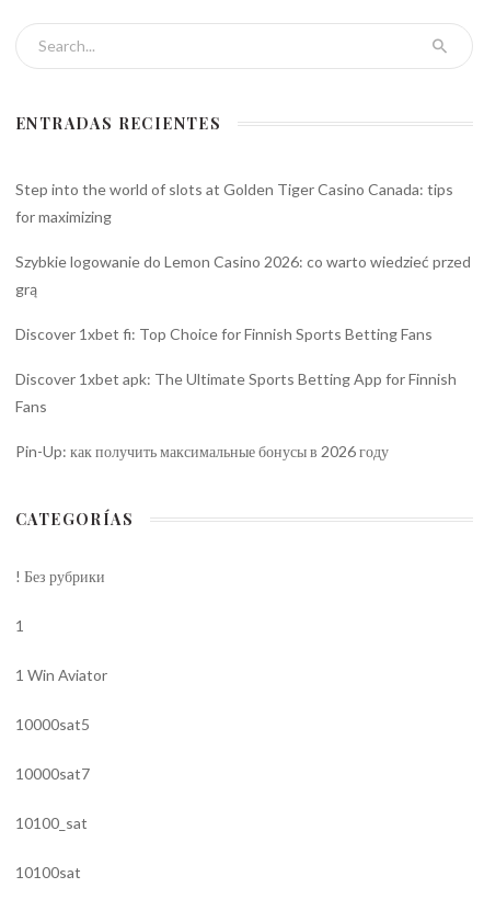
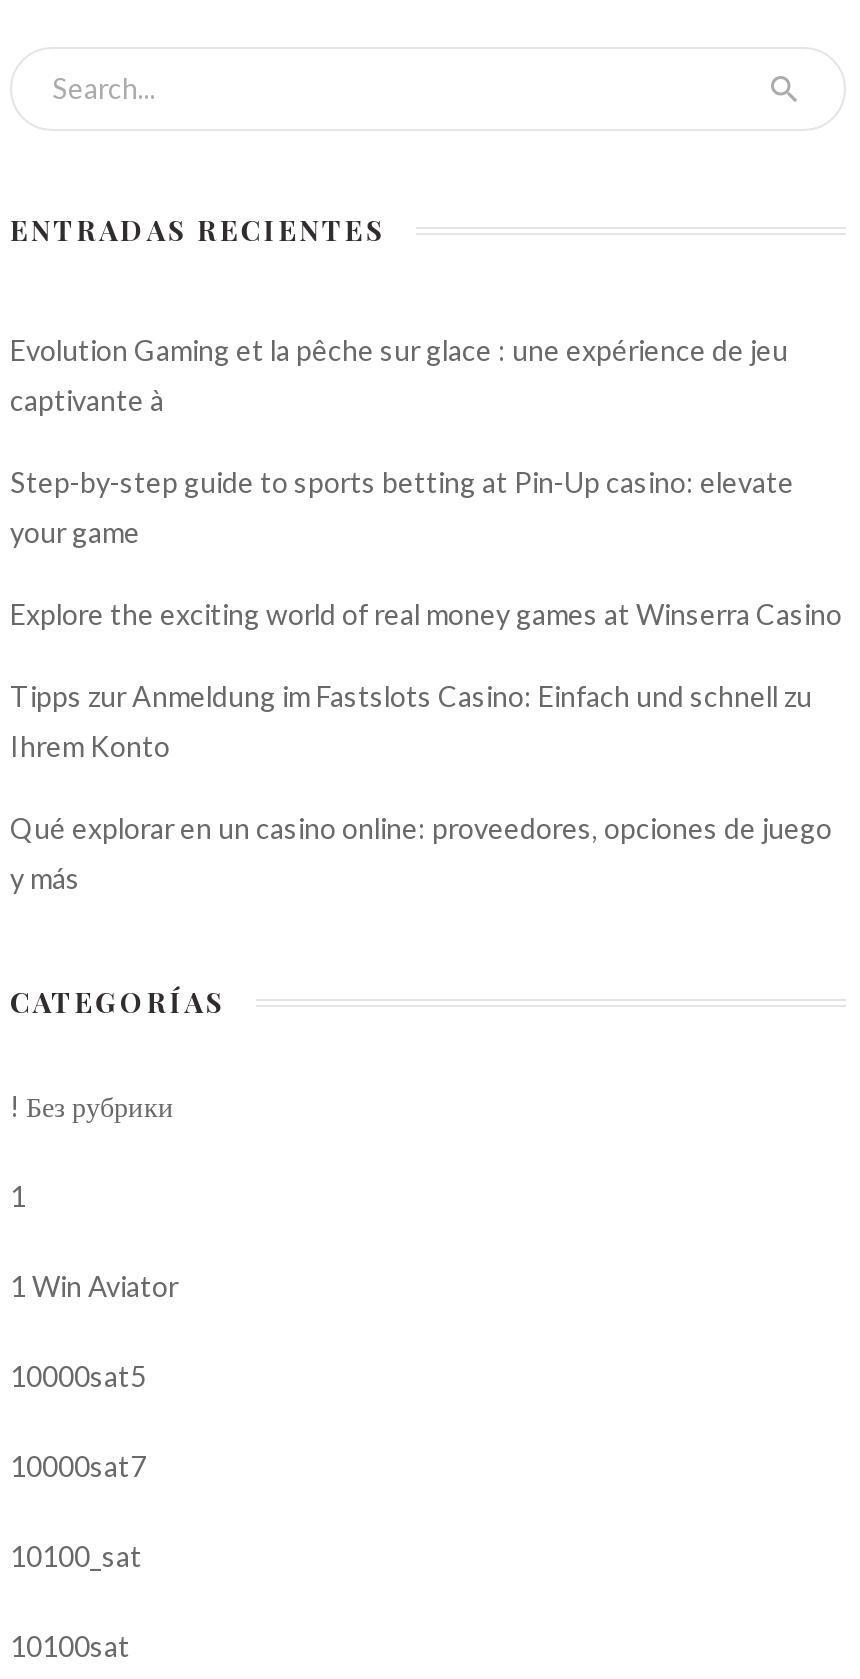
[15,179,471,460] Step into the world of slots at Golden Tiger Casino Canada: tips | for maximizing | Szybkie logowanie do Lemon Casino 2026: co warto wiedzieć przed | grą | Discover 1xbet fi: Top Choice for Finnish Sports Betting Fans | Discover 1xbet apk: The Ultimate Sports Betting App for Finnish | Fans | Pin-Up: как получить максимальные бонусы в 2026 году -> [10,332,842,894] Evolution Gaming et la pêche sur glace : une expérience de jeu | captivante à | Step-by-step guide to sports betting at Pin-Up casino: elevate | your game | Explore the exciting world of real money games at Winserra Casino | Tipps zur Anmeldung im Fastslots Casino: Einfach und schnell zu | Ihrem Konto | Qué explorar en un casino online: proveedores, opciones de juego | y más

